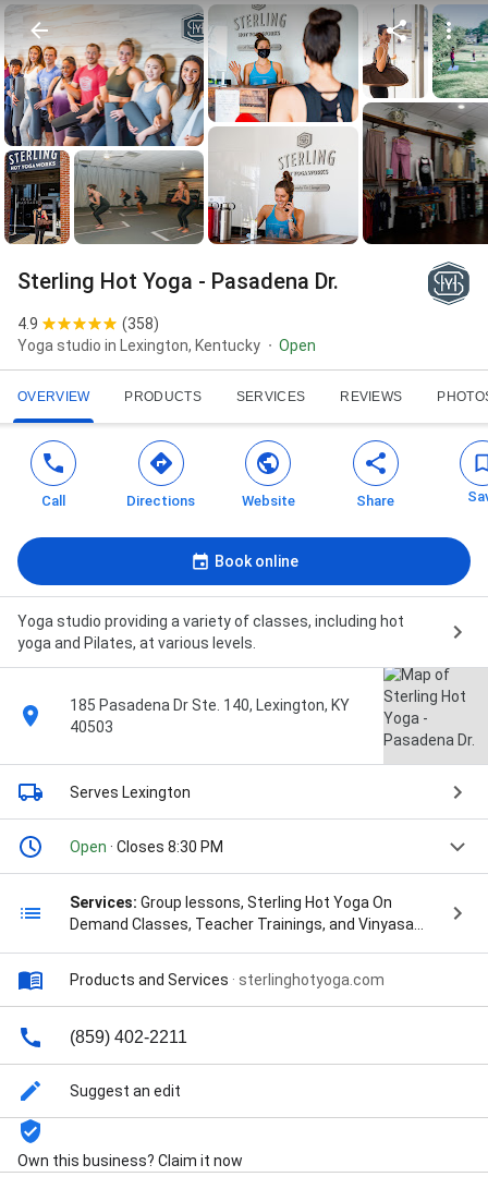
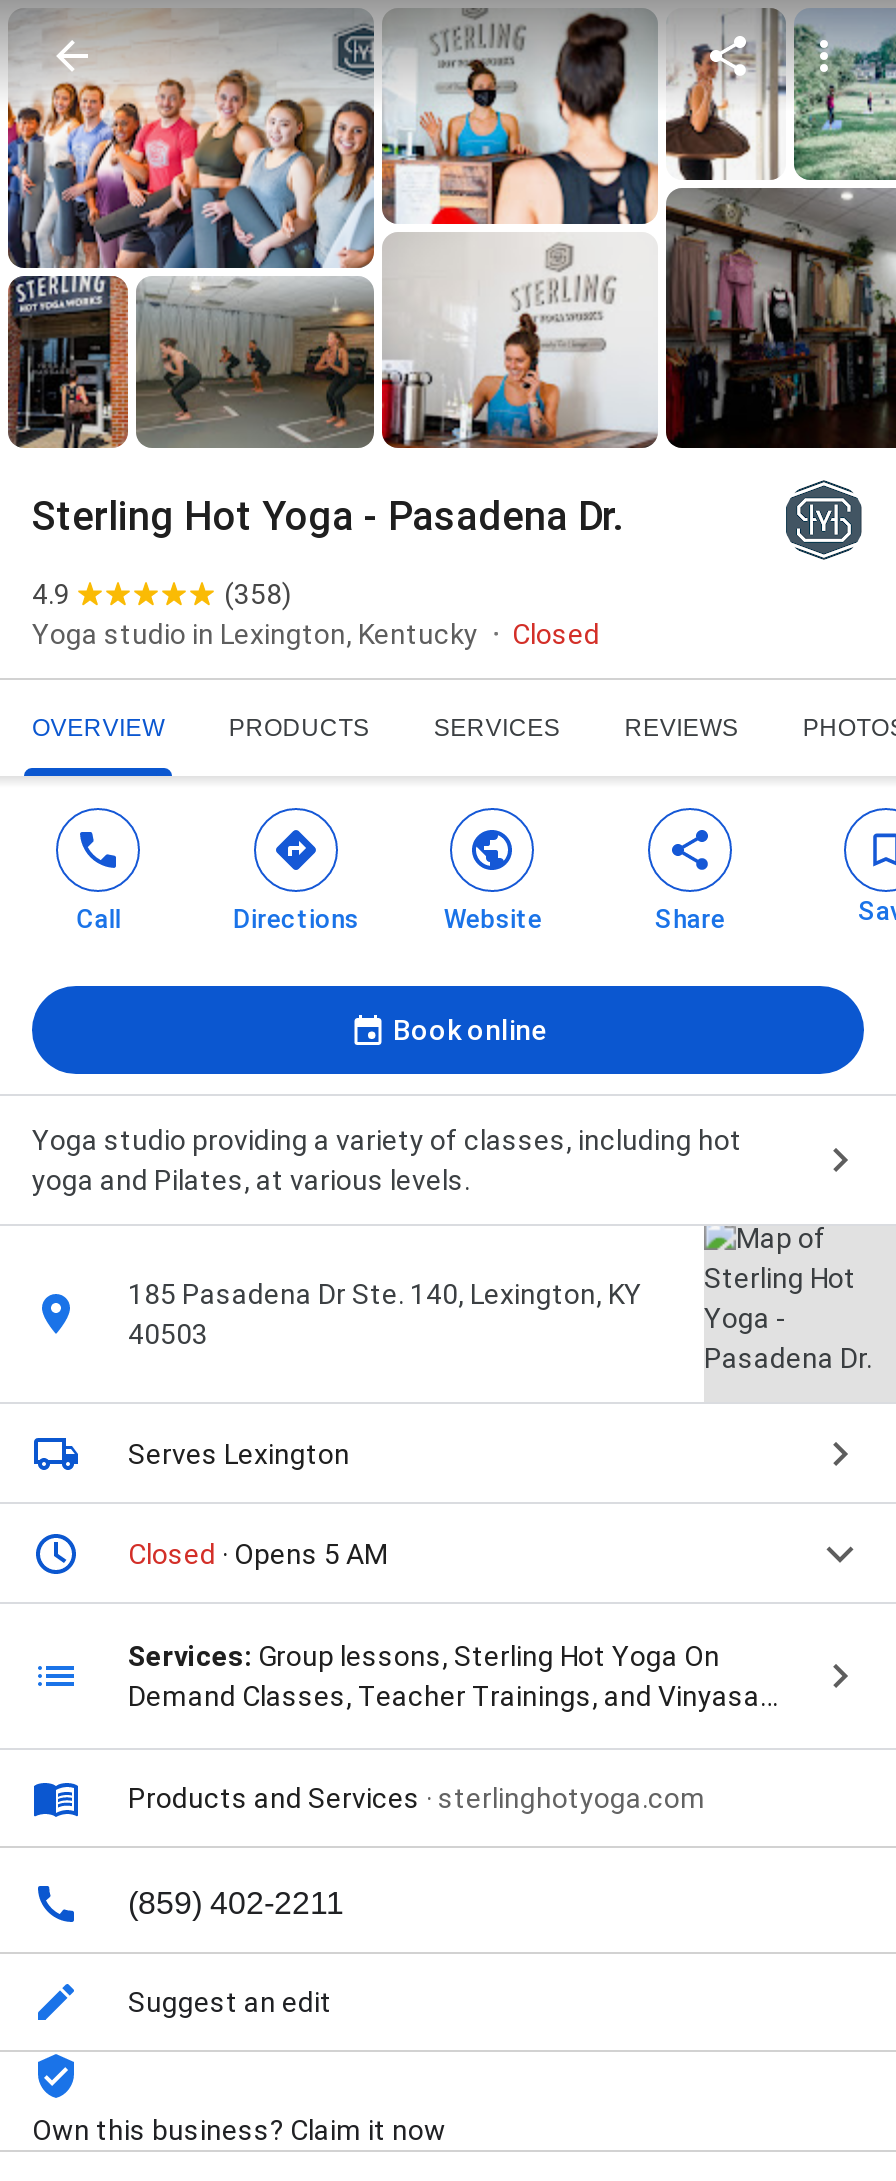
[279,337,316,354] Open -> [512,618,600,650] Closed
[70,838,223,856] Open · Closes 8:30 PM -> [128,1538,388,1570] Closed · Opens 5 AM

